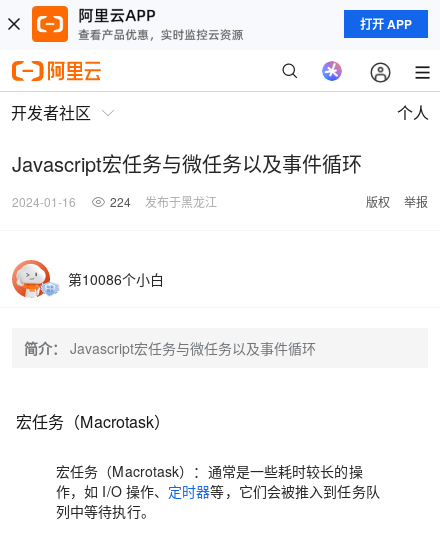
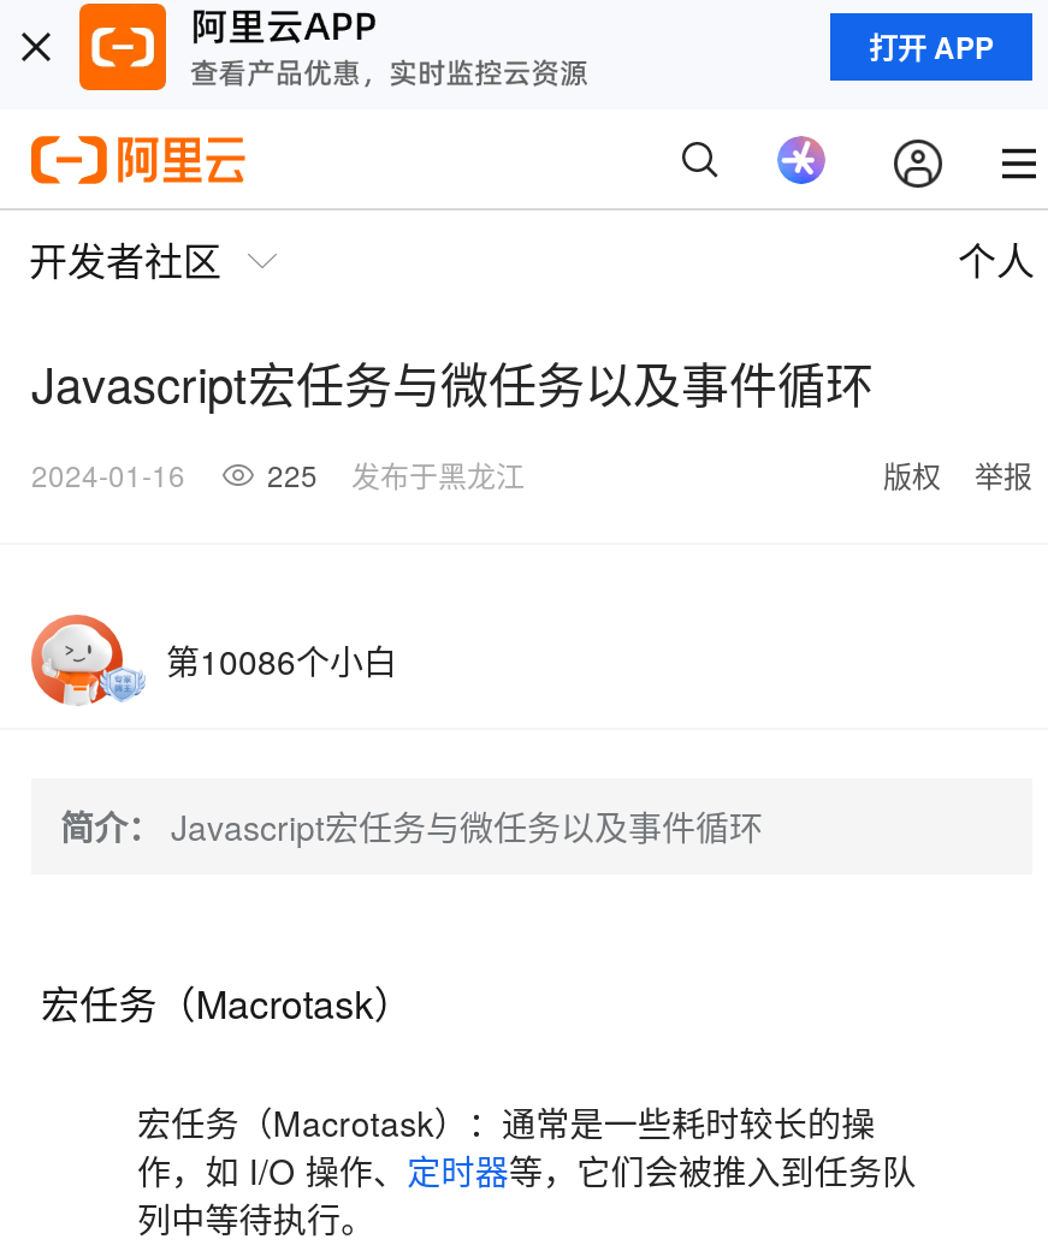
[12,193,217,210] 2024-01-16 224 发布于黑龙江 -> [31,453,525,494] 2024-01-16 225 发布于黑龙江

